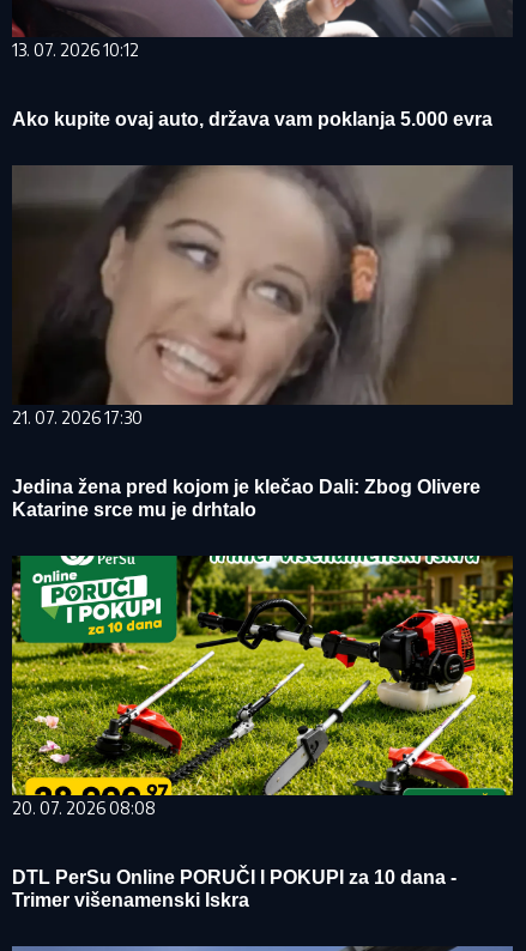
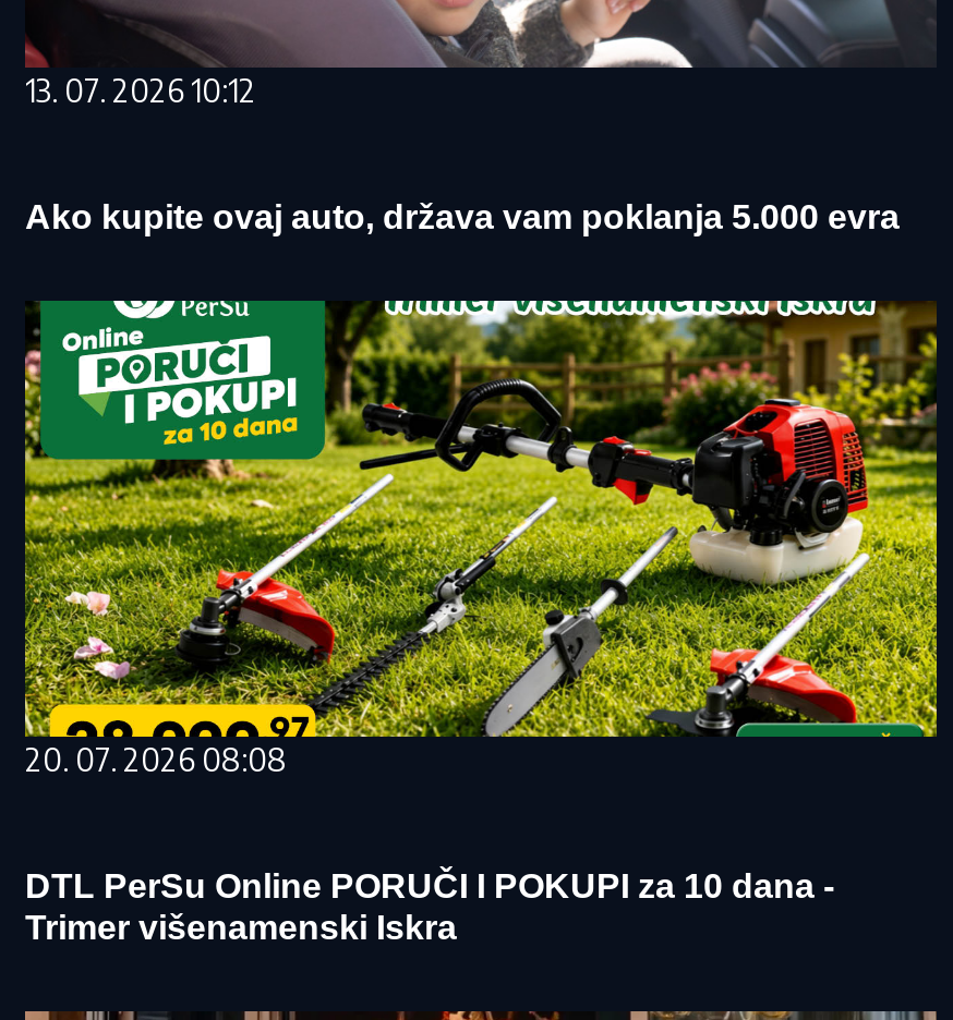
[12,164,512,520] [image] | 21. 07. 2026 17:30 | Jedina žena pred kojom je klečao Dali: Zbog Olivere | Katarine srce mu je drhtalo -> none

